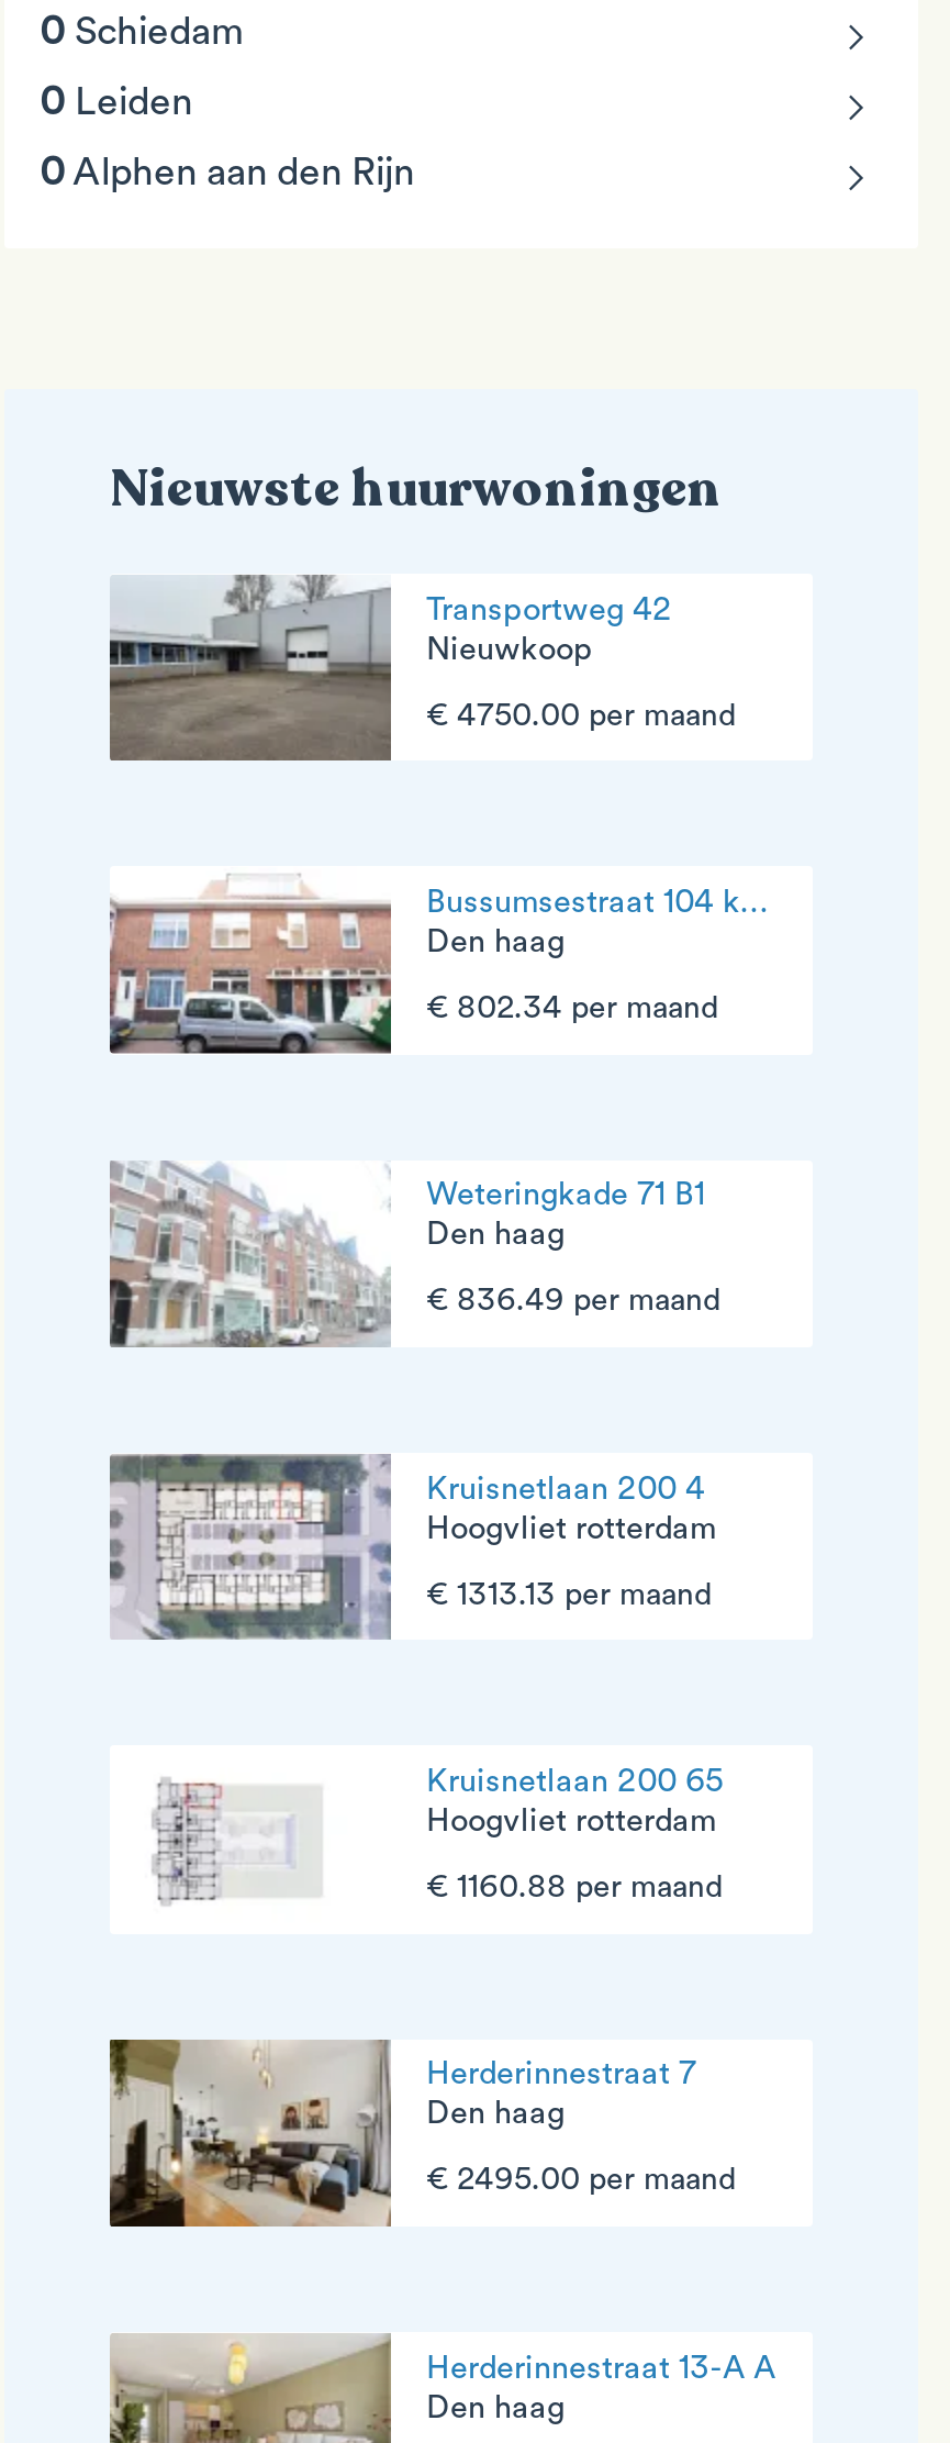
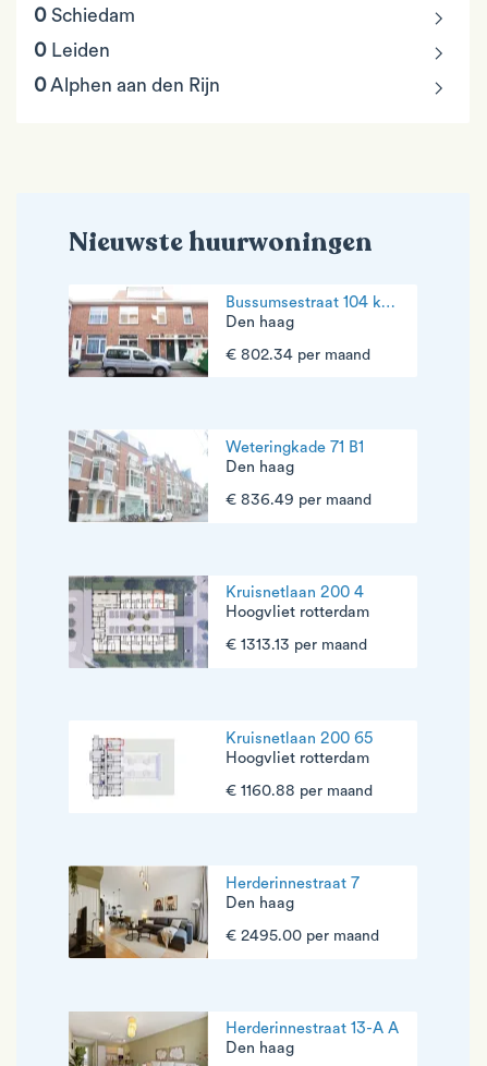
[108,574,736,763] [image] | Transportweg 42 | Nieuwkoop | € 4750.00 per maand -> none

